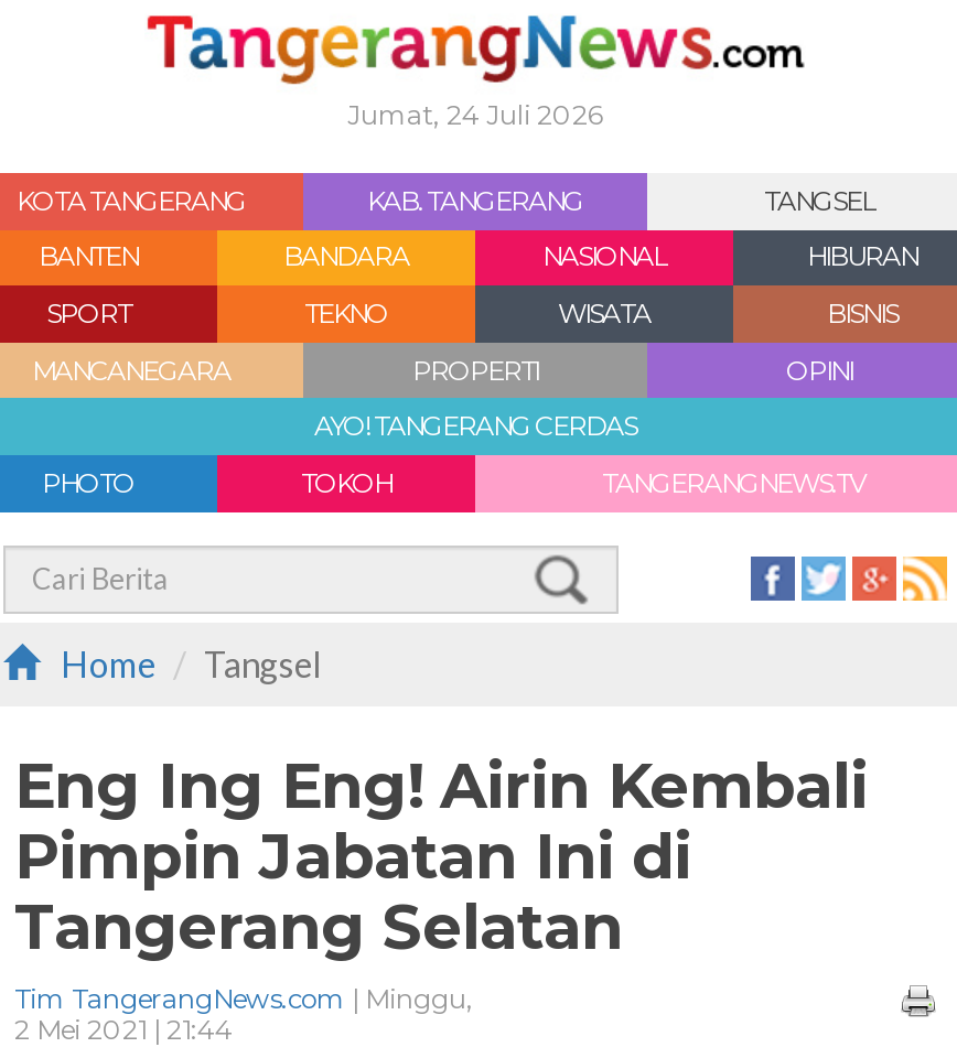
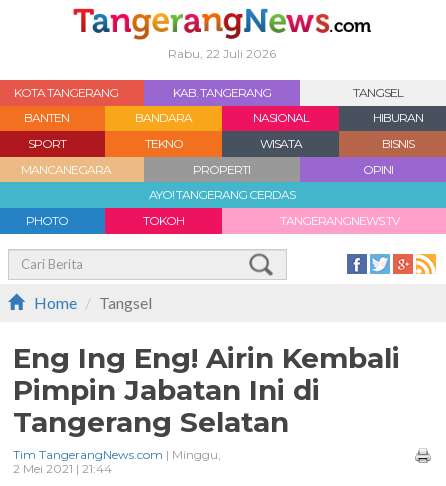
[347,98,603,131] Jumat, 24 Juli 2026 -> [168,46,276,61] Rabu, 22 Juli 2026

